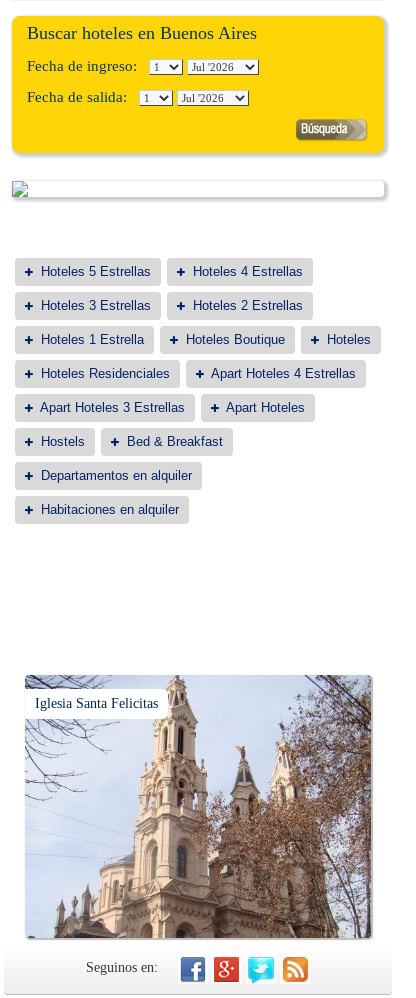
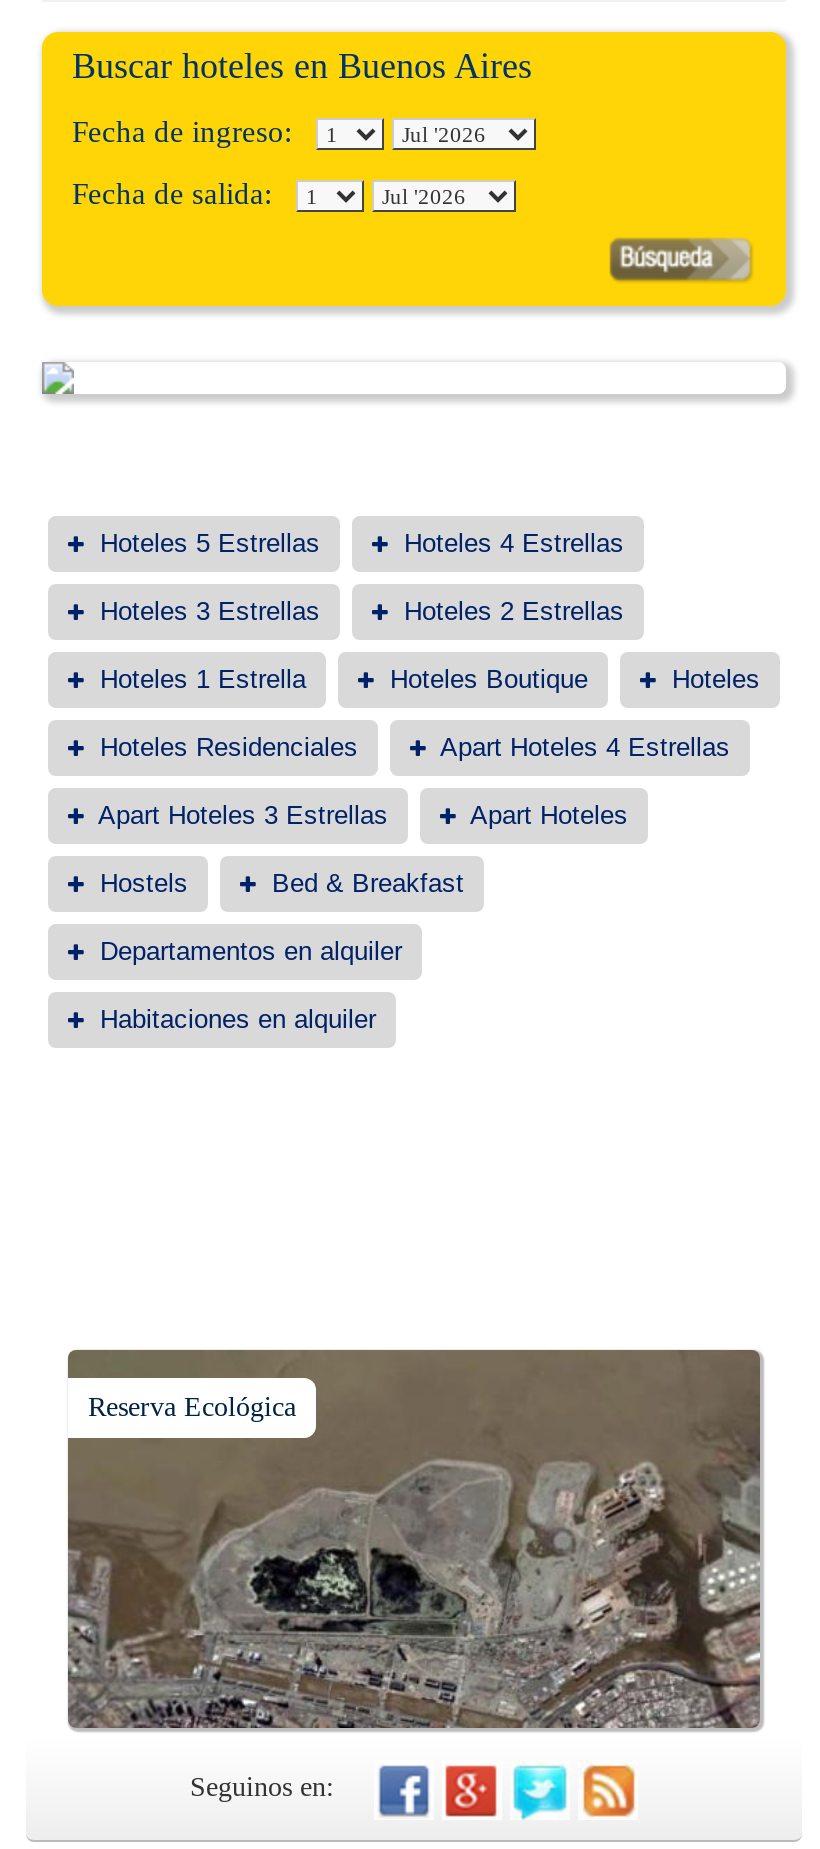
[25,675,371,938] [image] | Iglesia Santa Felicitas -> [66,1348,760,1730] [image] | Reserva Ecológica

